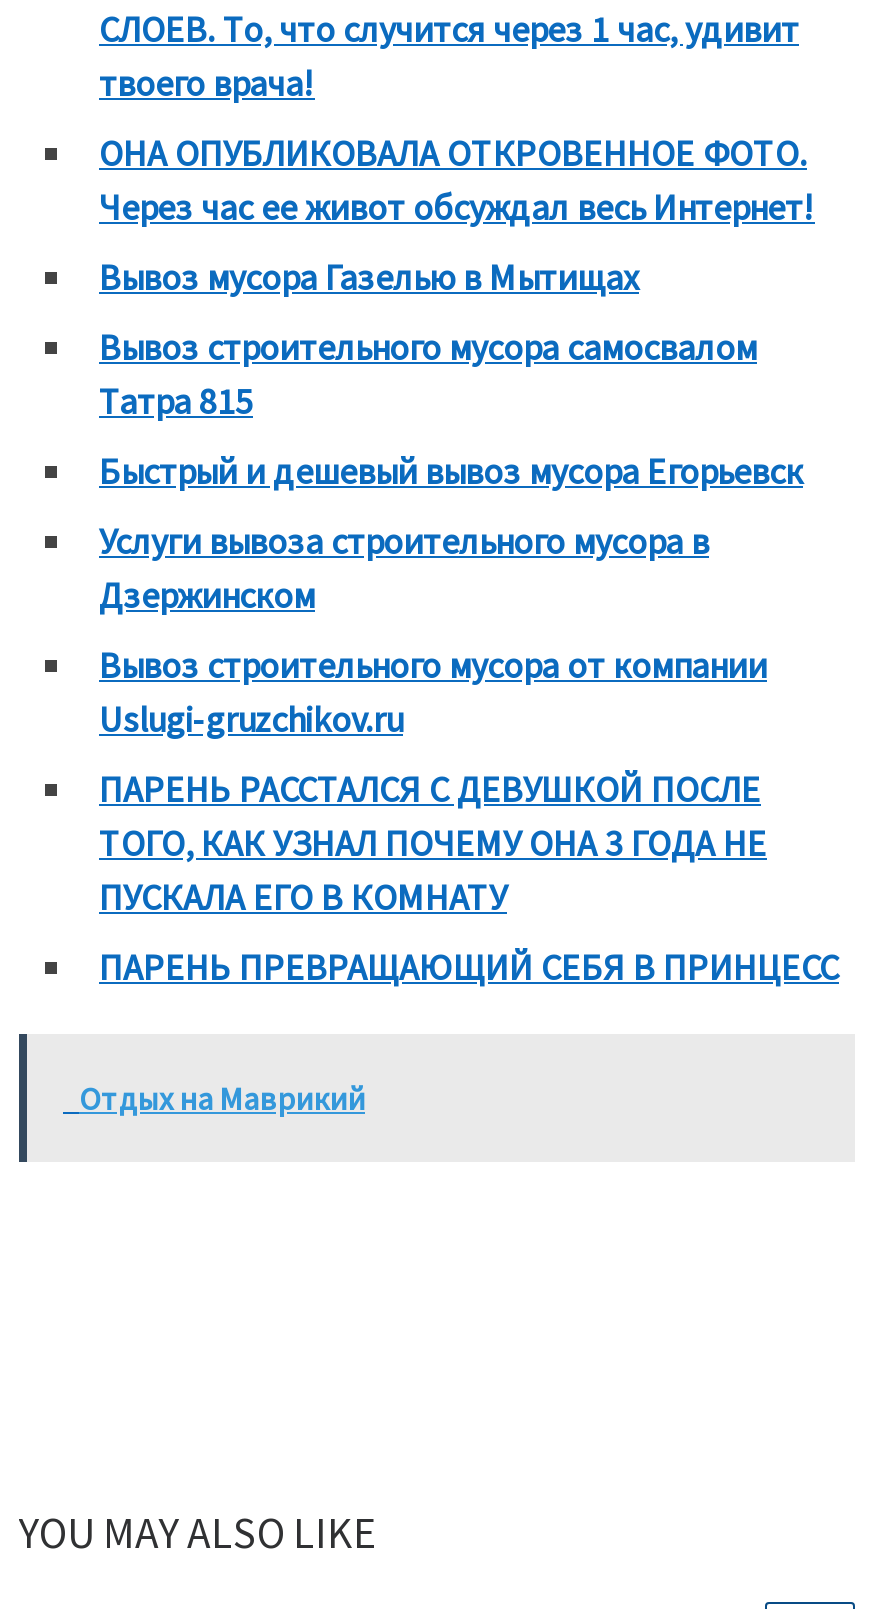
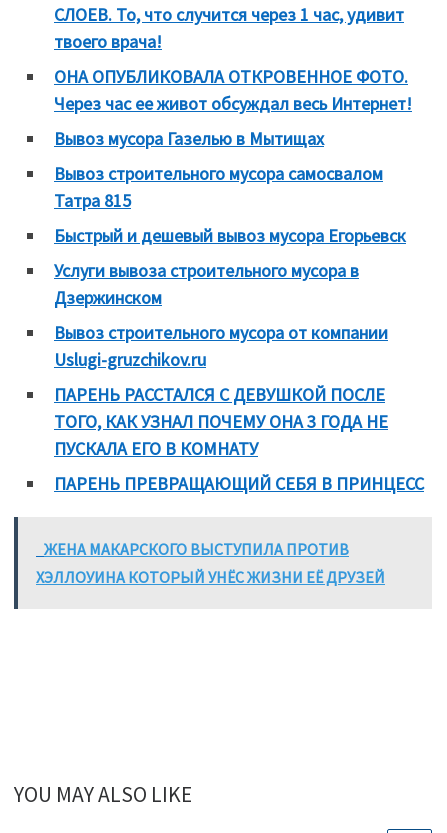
[79,1079,365,1119] Отдых на Маврикий -> [36,539,385,587] ЖЕНА МАКАРСКОГО ВЫСТУПИЛА ПРОТИВ | ХЭЛЛОУИНА КОТОРЫЙ УНЁС ЖИЗНИ ЕЁ ДРУЗЕЙ

